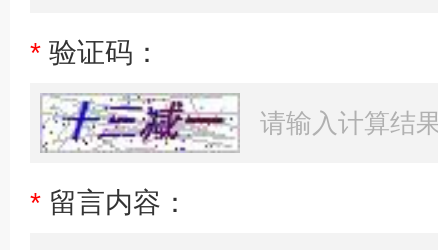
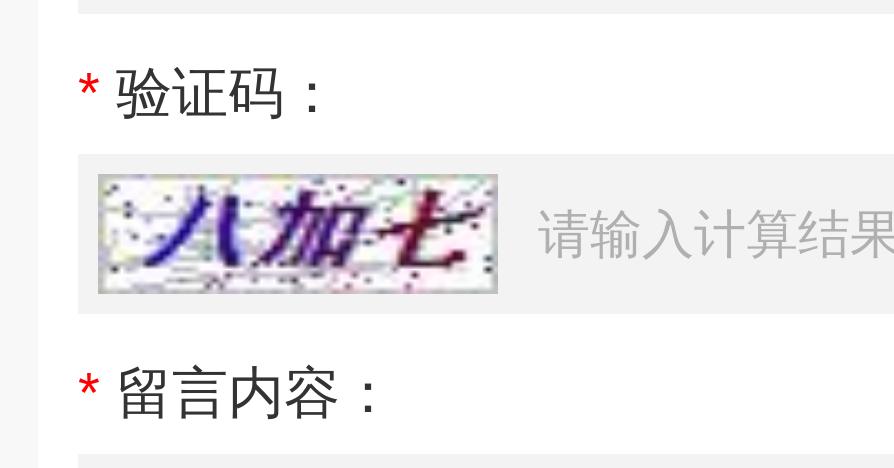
[40,93,238,153] [image] -> [98,174,496,294] [image]

